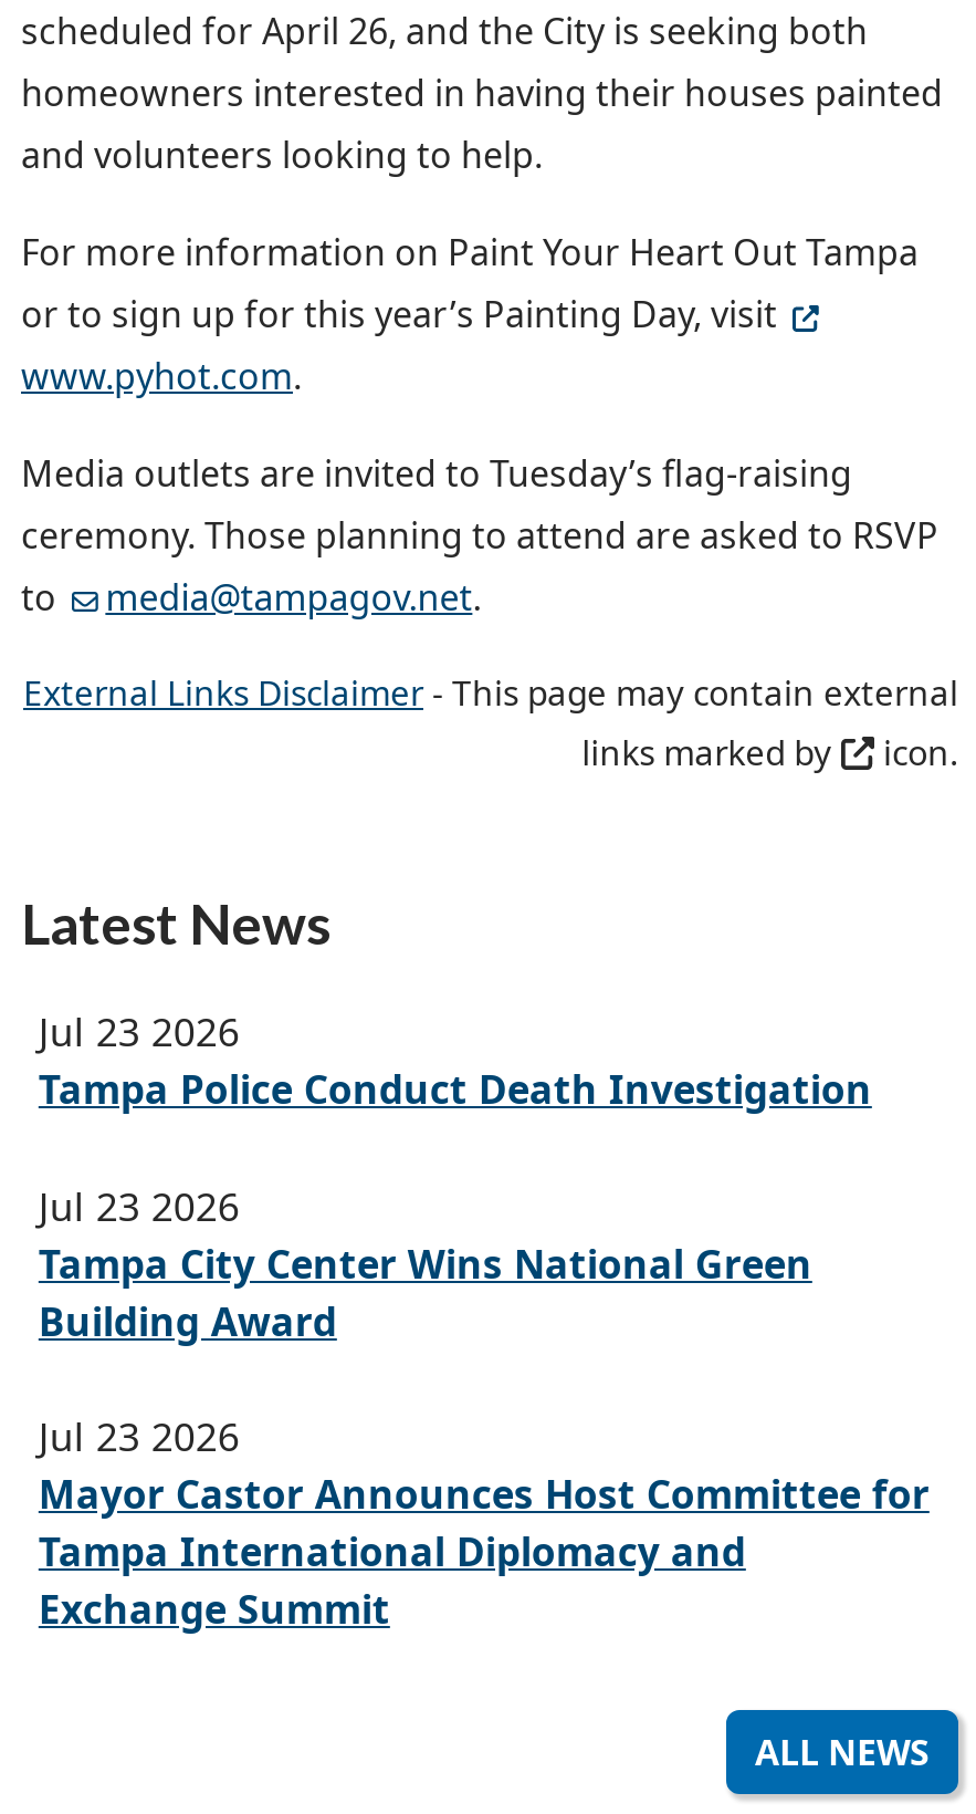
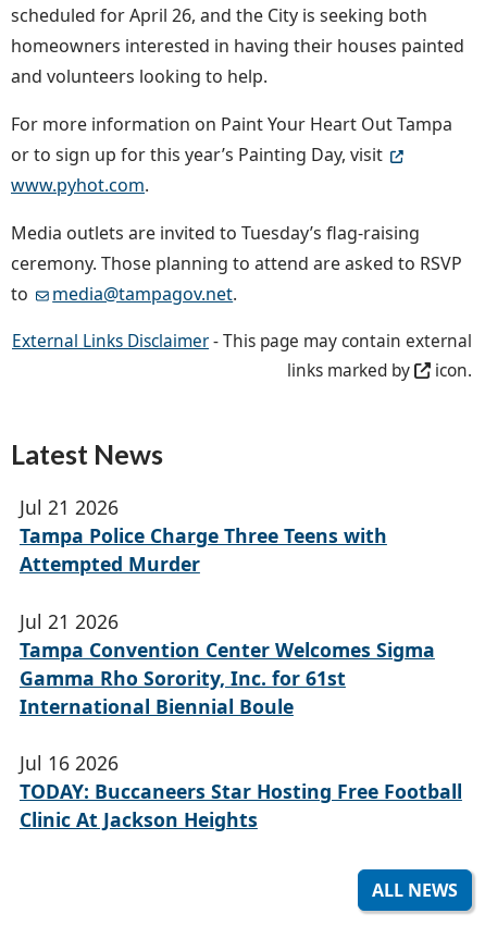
[38,1005,872,1115] Jul 23 2026 | Tampa Police Conduct Death Investigation -> [19,494,387,577] Jul 21 2026 | Tampa Police Charge Three Teens with | Attempted Murder
[38,1178,812,1346] Jul 23 2026 | Tampa City Center Wins National Green | Building Award -> [19,608,435,719] Jul 21 2026 | Tampa Convention Center Welcomes Sigma | Gamma Rho Sorority, Inc. for 61st | International Biennial Boule
[38,1409,929,1635] Jul 23 2026 | Mayor Castor Announces Host Committee for | Tampa International Diplomacy and | Exchange Summit -> [19,750,462,832] Jul 16 2026 | TODAY: Buccaneers Star Hosting Free Football | Clinic At Jackson Heights

